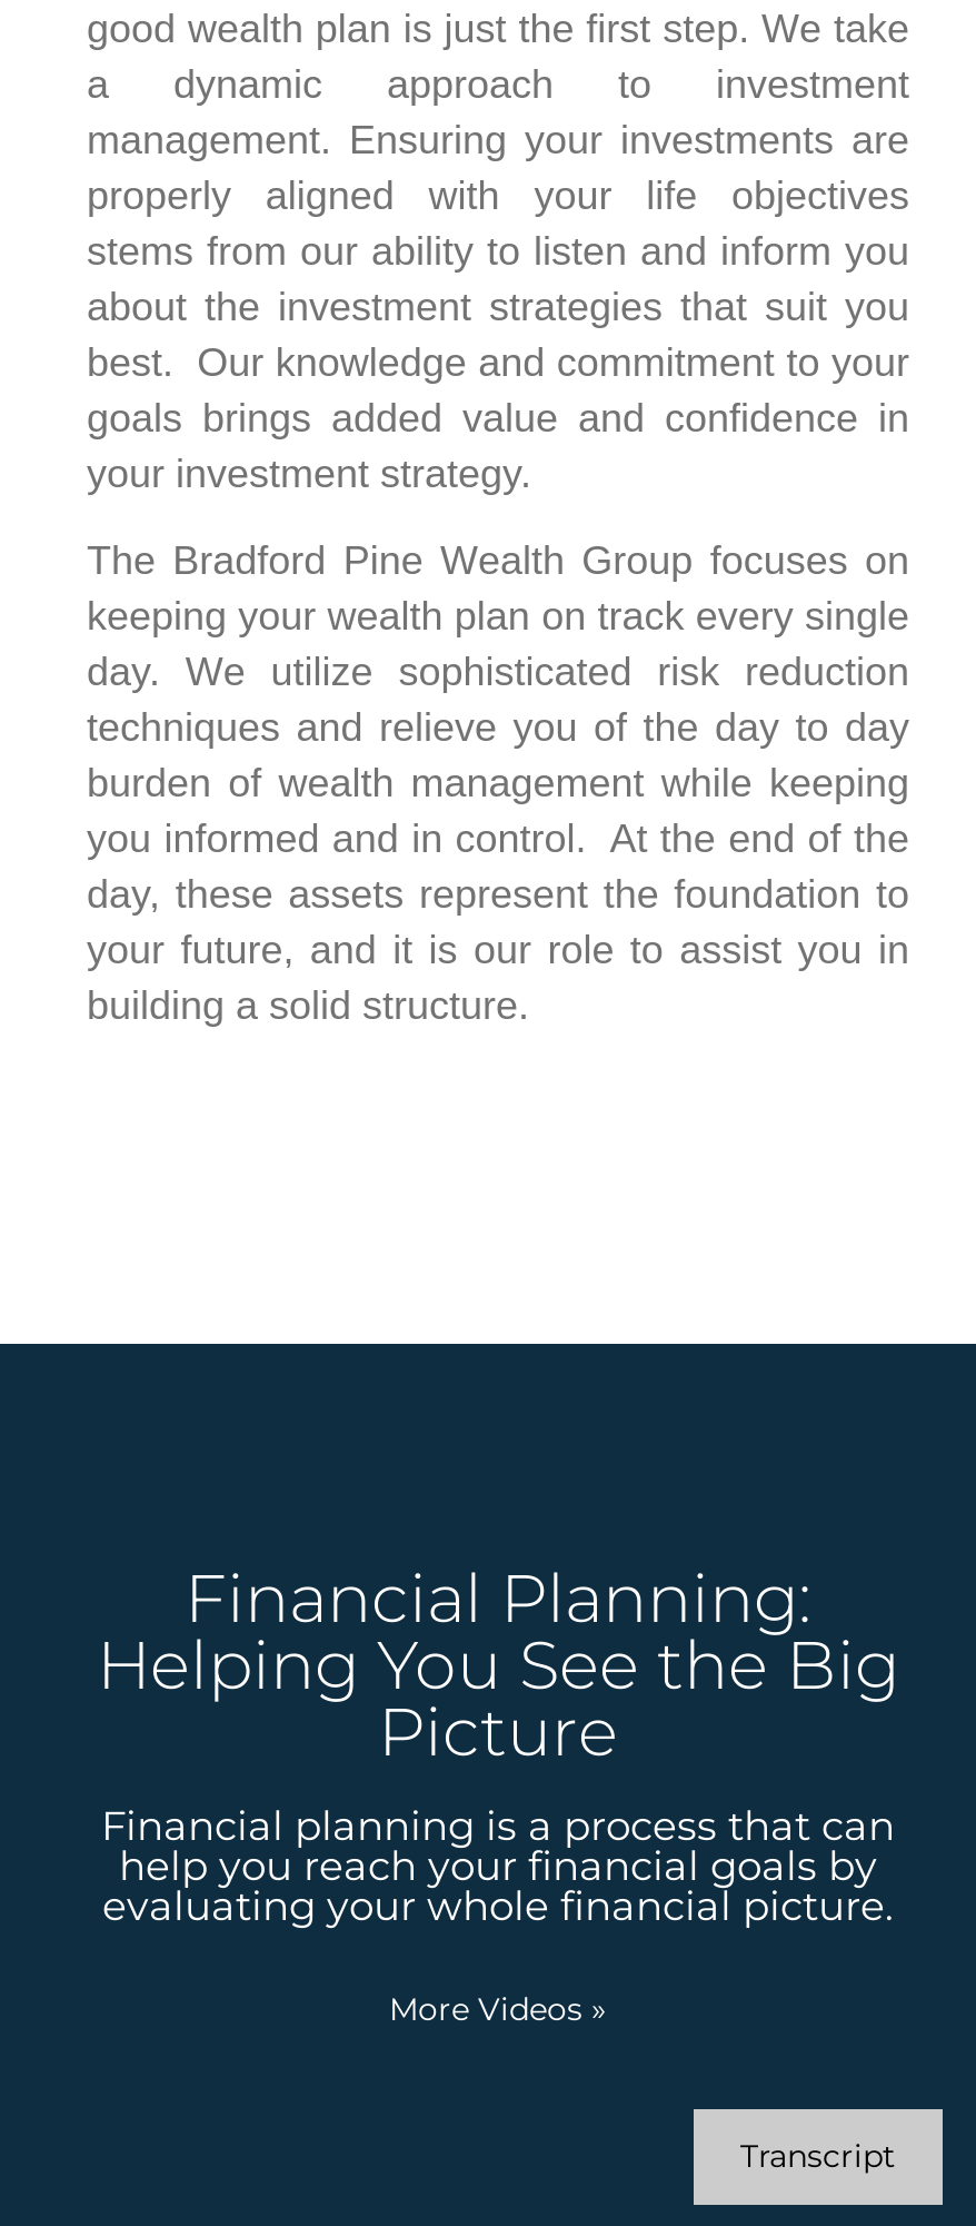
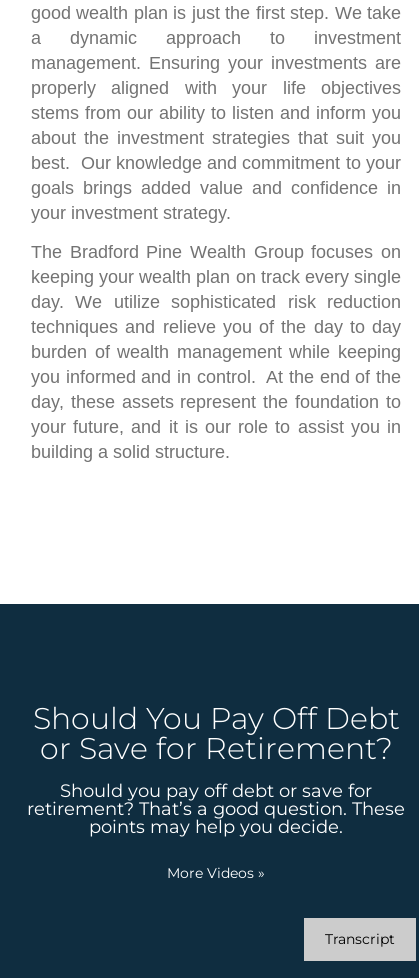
[97,1557,899,1930] Financial Planning: | Helping You See the Big | Picture | Financial planning is a process that can | help you reach your financial goals by | evaluating your whole financial picture. -> [27,700,405,838] Should You Pay Off Debt | or Save for Retirement? | Should you pay off debt or save for | retirement? That’s a good question. These | points may help you decide.

